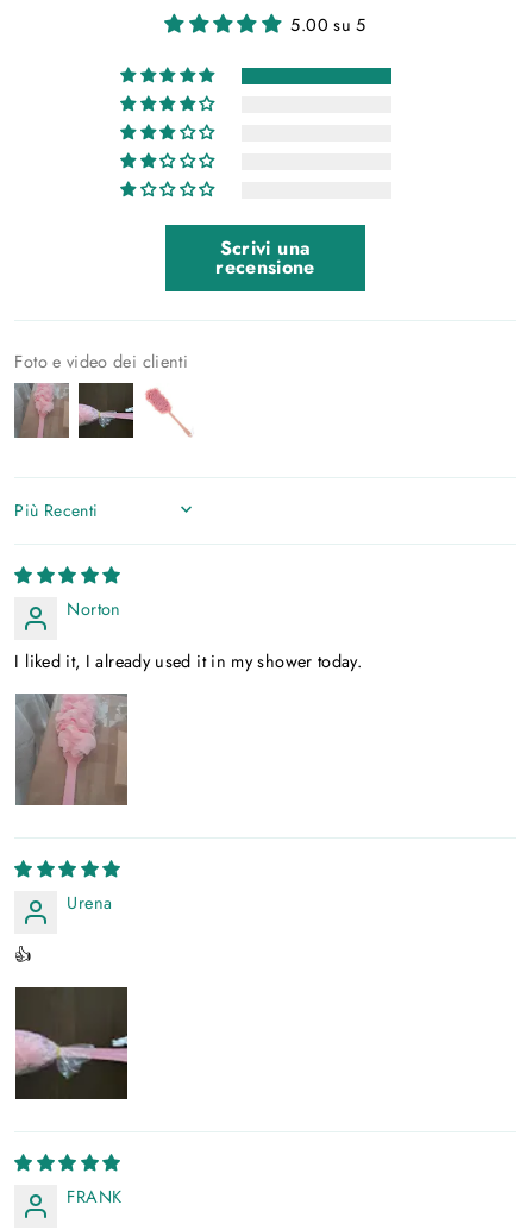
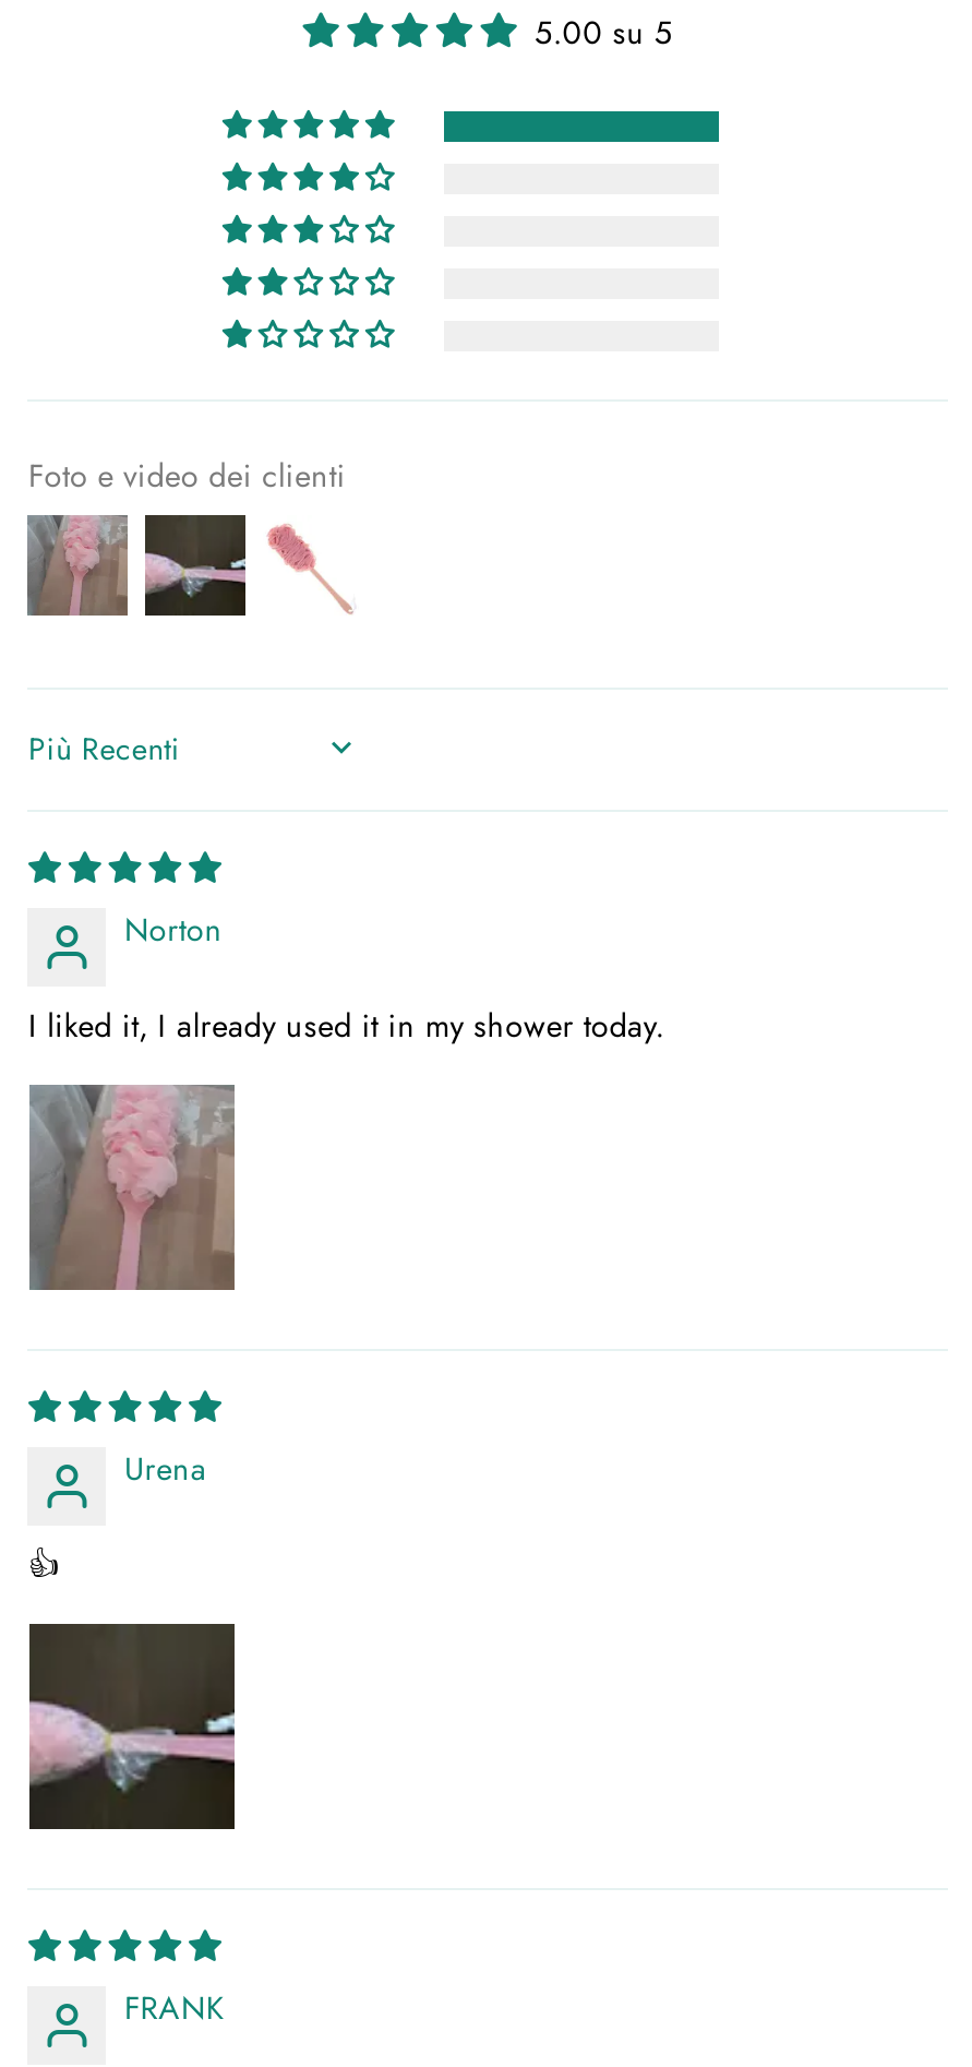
[216,234,315,281] Scrivi una | recensione -> none

